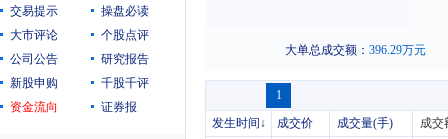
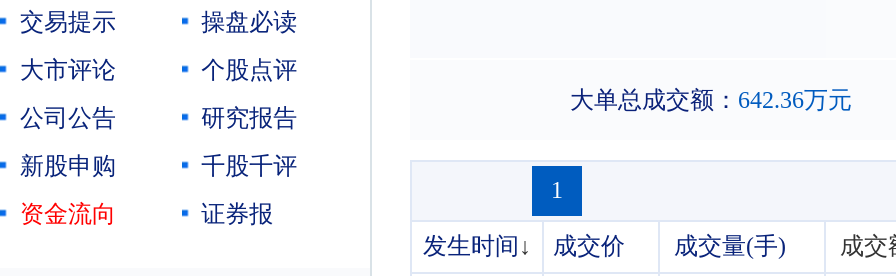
[285,43,426,57] 大单总成交额：396.29万元 -> [570,86,852,114] 大单总成交额：642.36万元

